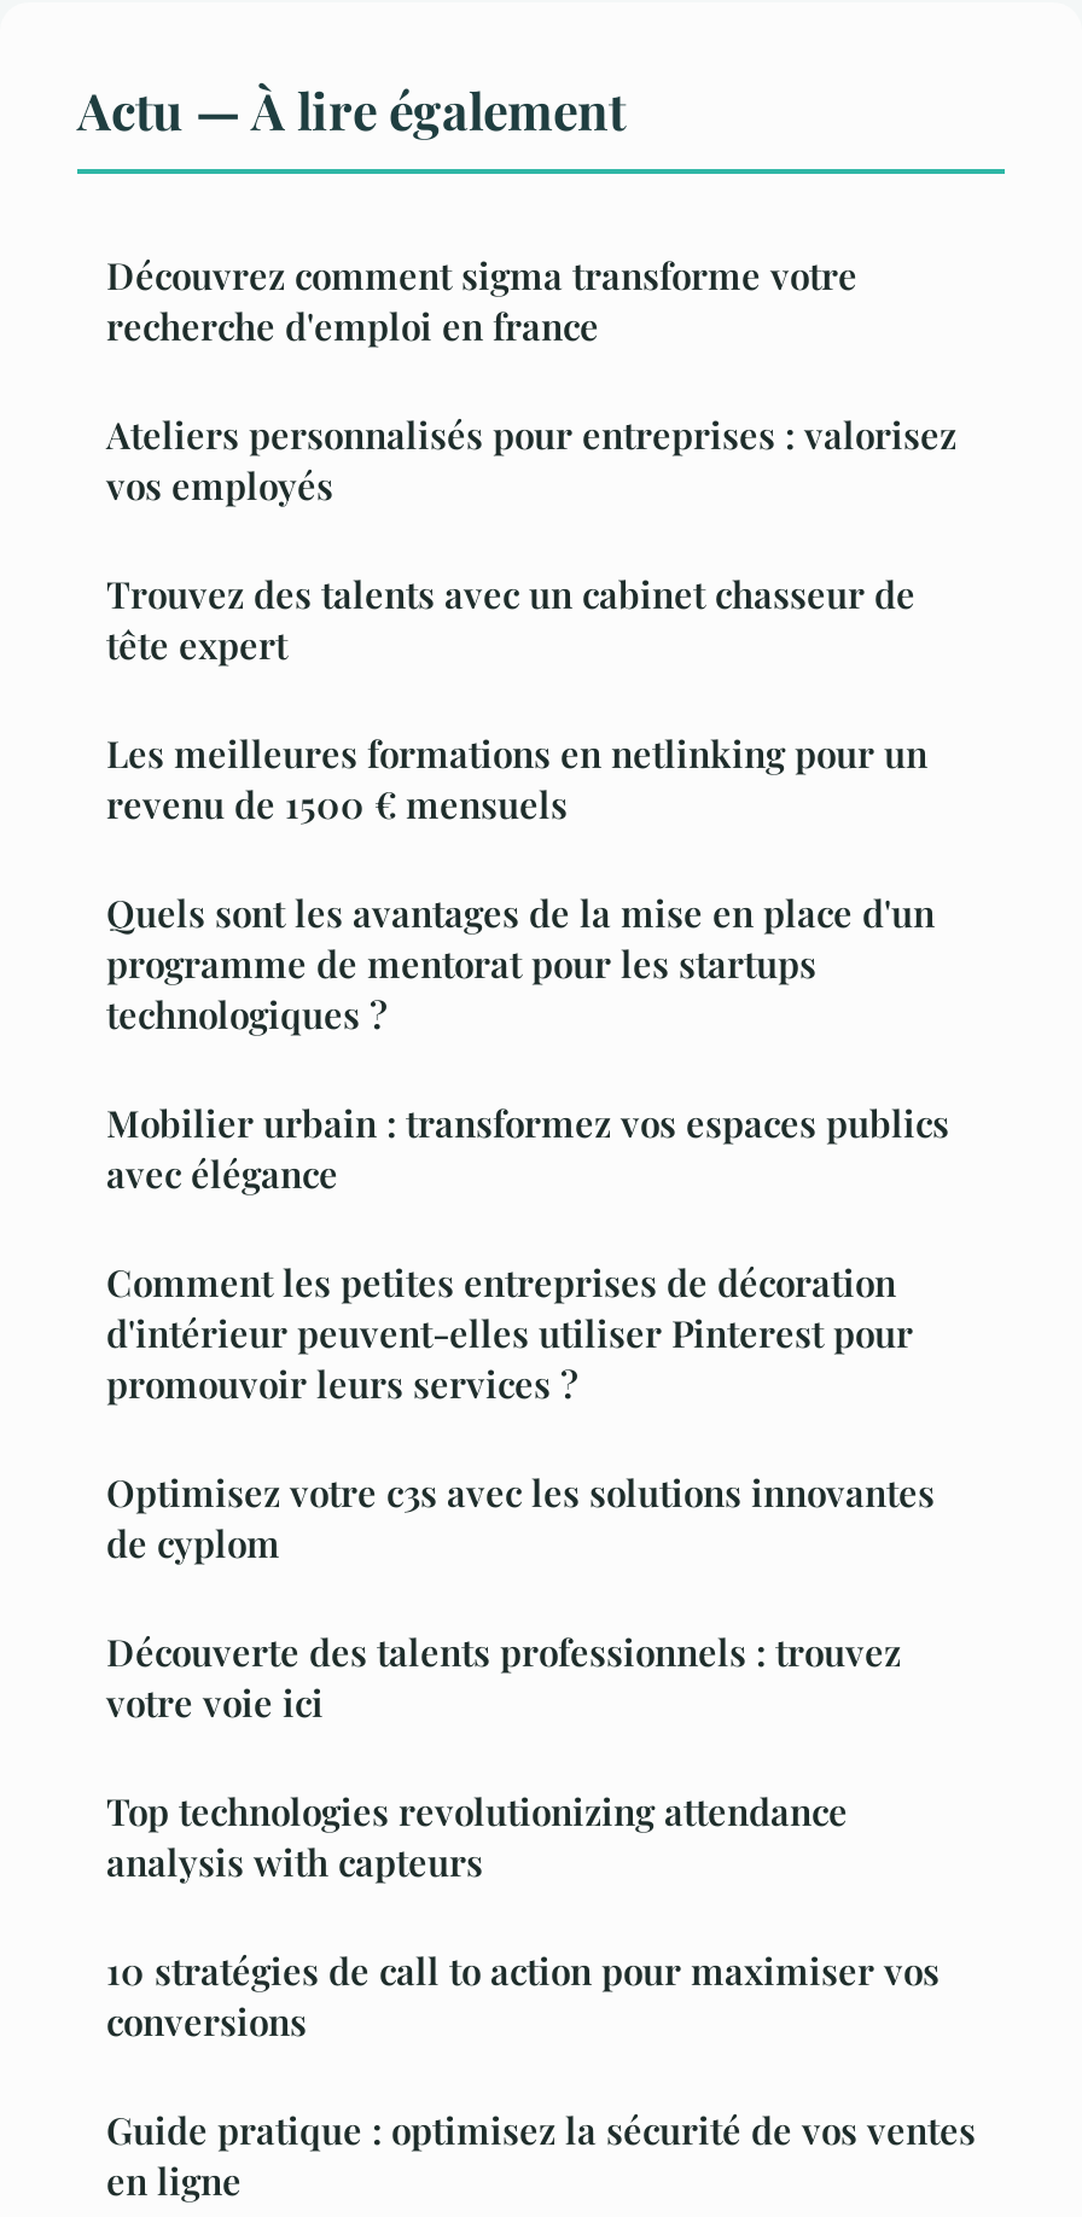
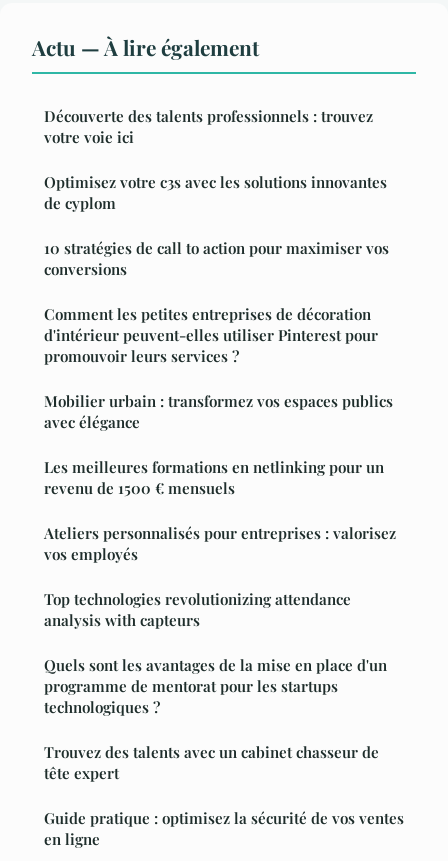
[106,250,857,349] Découvrez comment sigma transforme votre | recherche d'emploi en france -> none
moved [106,410,956,1197] -> [44,391,396,564]: Mobilier urbain : transformez vos espaces publics | avec élégance | Les meilleures formations en netlinking pour un | revenu de 1500 € mensuels | Ateliers personnalisés pour entreprises : valorisez | vos employés
moved [106,569,935,1037] -> [44,655,387,783]: Quels sont les avantages de la mise en place d'un | programme de mentorat pour les startups | technologiques ? | Trouvez des talents avec un cabinet chasseur de | tête expert
moved [106,1257,913,1407] -> [44,304,378,366]: Comment les petites entreprises de décoration | d'intérieur peuvent-elles utiliser Pinterest pour | promouvoir leurs services ?
moved [106,1467,935,1726] -> [44,106,387,213]: Découverte des talents professionnels : trouvez | votre voie ici | Optimisez votre c3s avec les solutions innovantes | de cyplom
moved [106,1786,848,1885] -> [44,589,351,630]: Top technologies revolutionizing attendance | analysis with capteurs
moved [106,1946,940,2045] -> [44,238,389,279]: 10 stratégies de call to action pour maximiser vos | conversions

